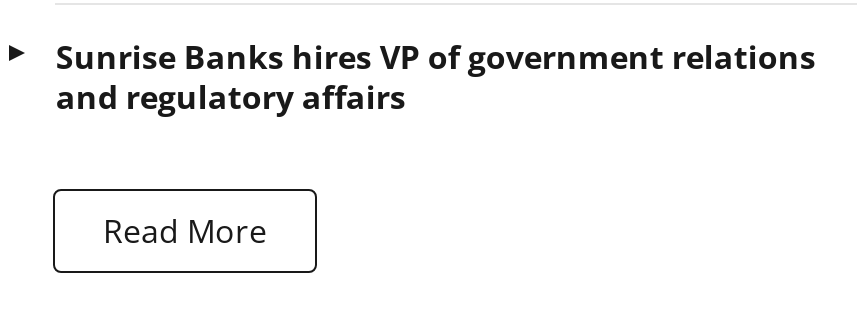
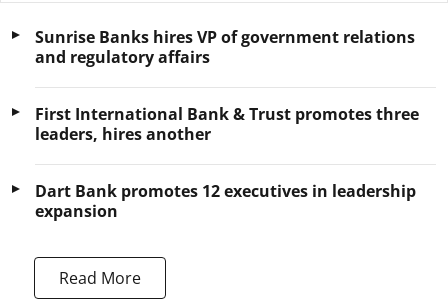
none -> [35,103,419,222] First International Bank & Trust promotes three | leaders, hires another | Dart Bank promotes 12 executives in leadership | expansion

